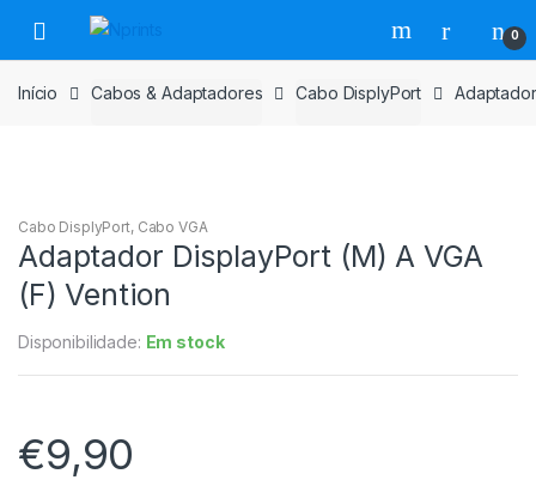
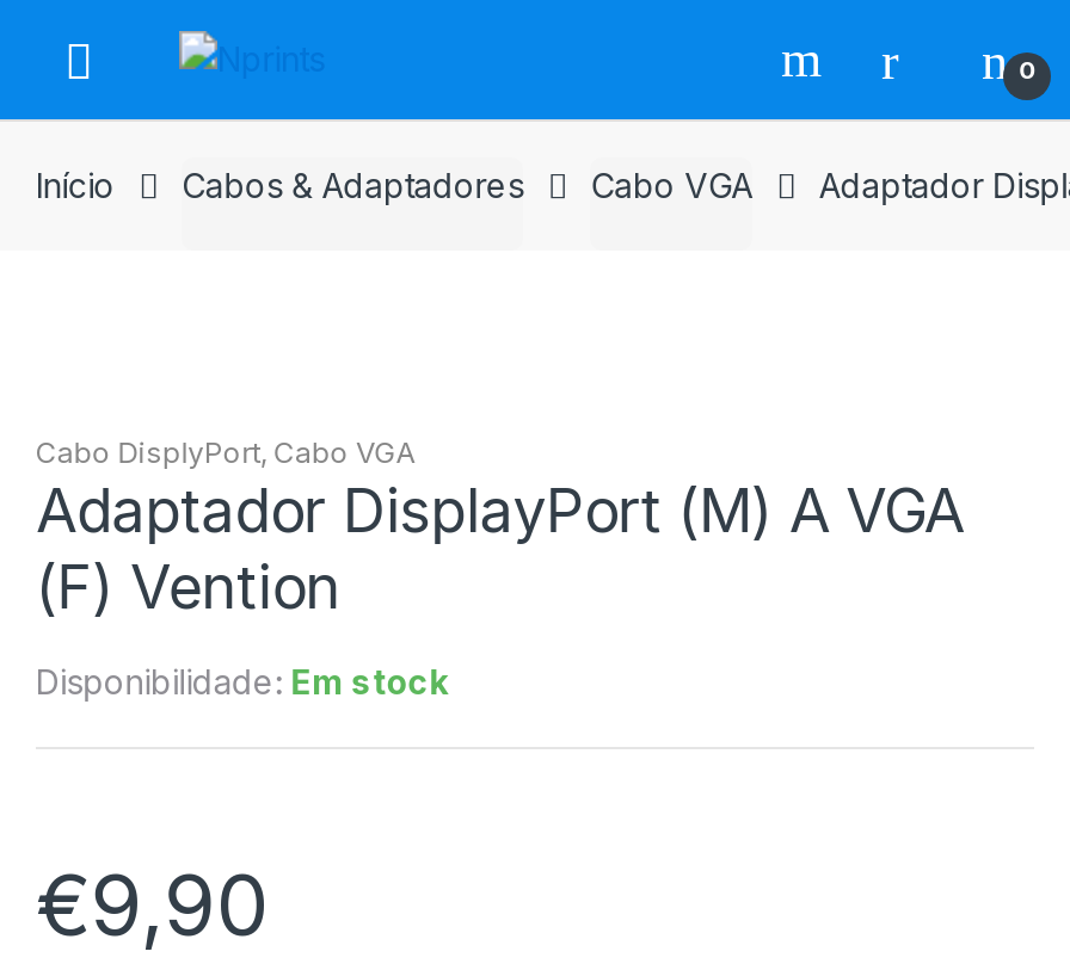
[296,82,421,102] Cabo DisplyPort -> [591,163,753,204] Cabo VGA

